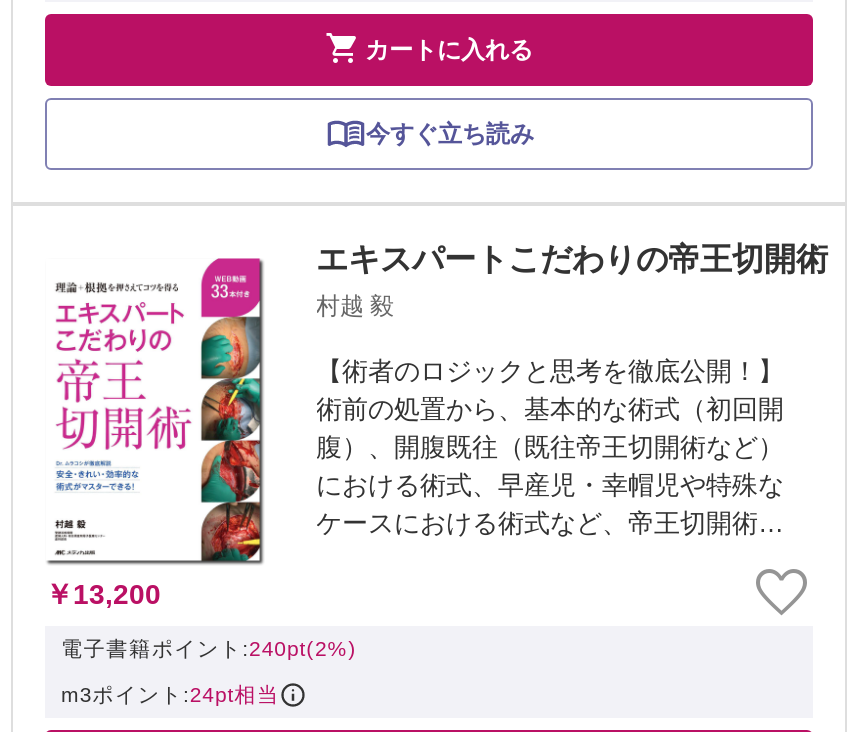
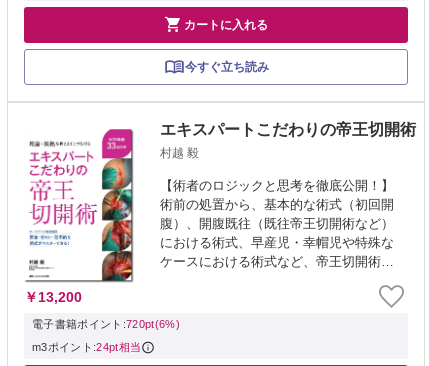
[61,636,357,660] 電子書籍ポイント: 240pt(2%) -> [32,318,180,330] 電子書籍ポイント: 720pt(6%)

